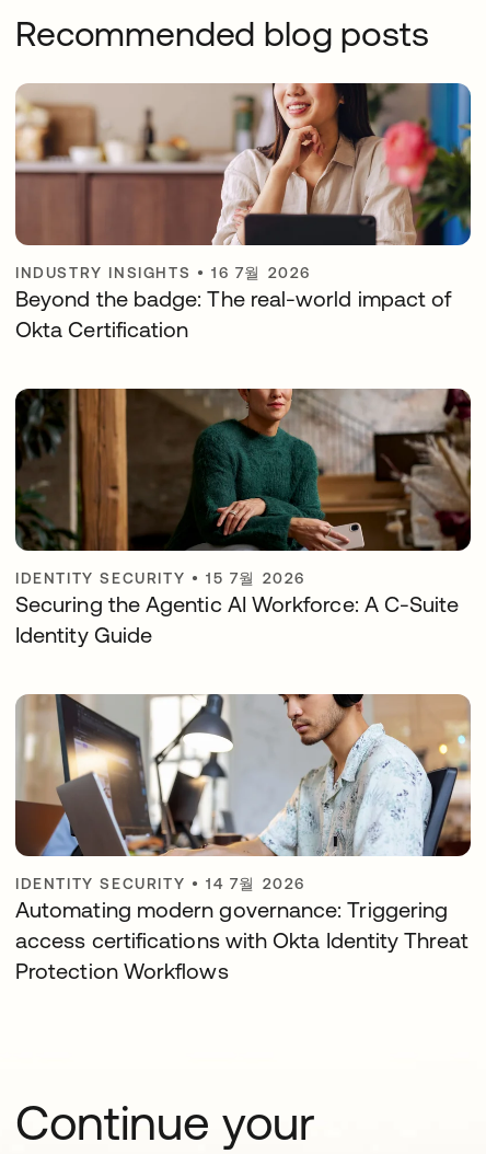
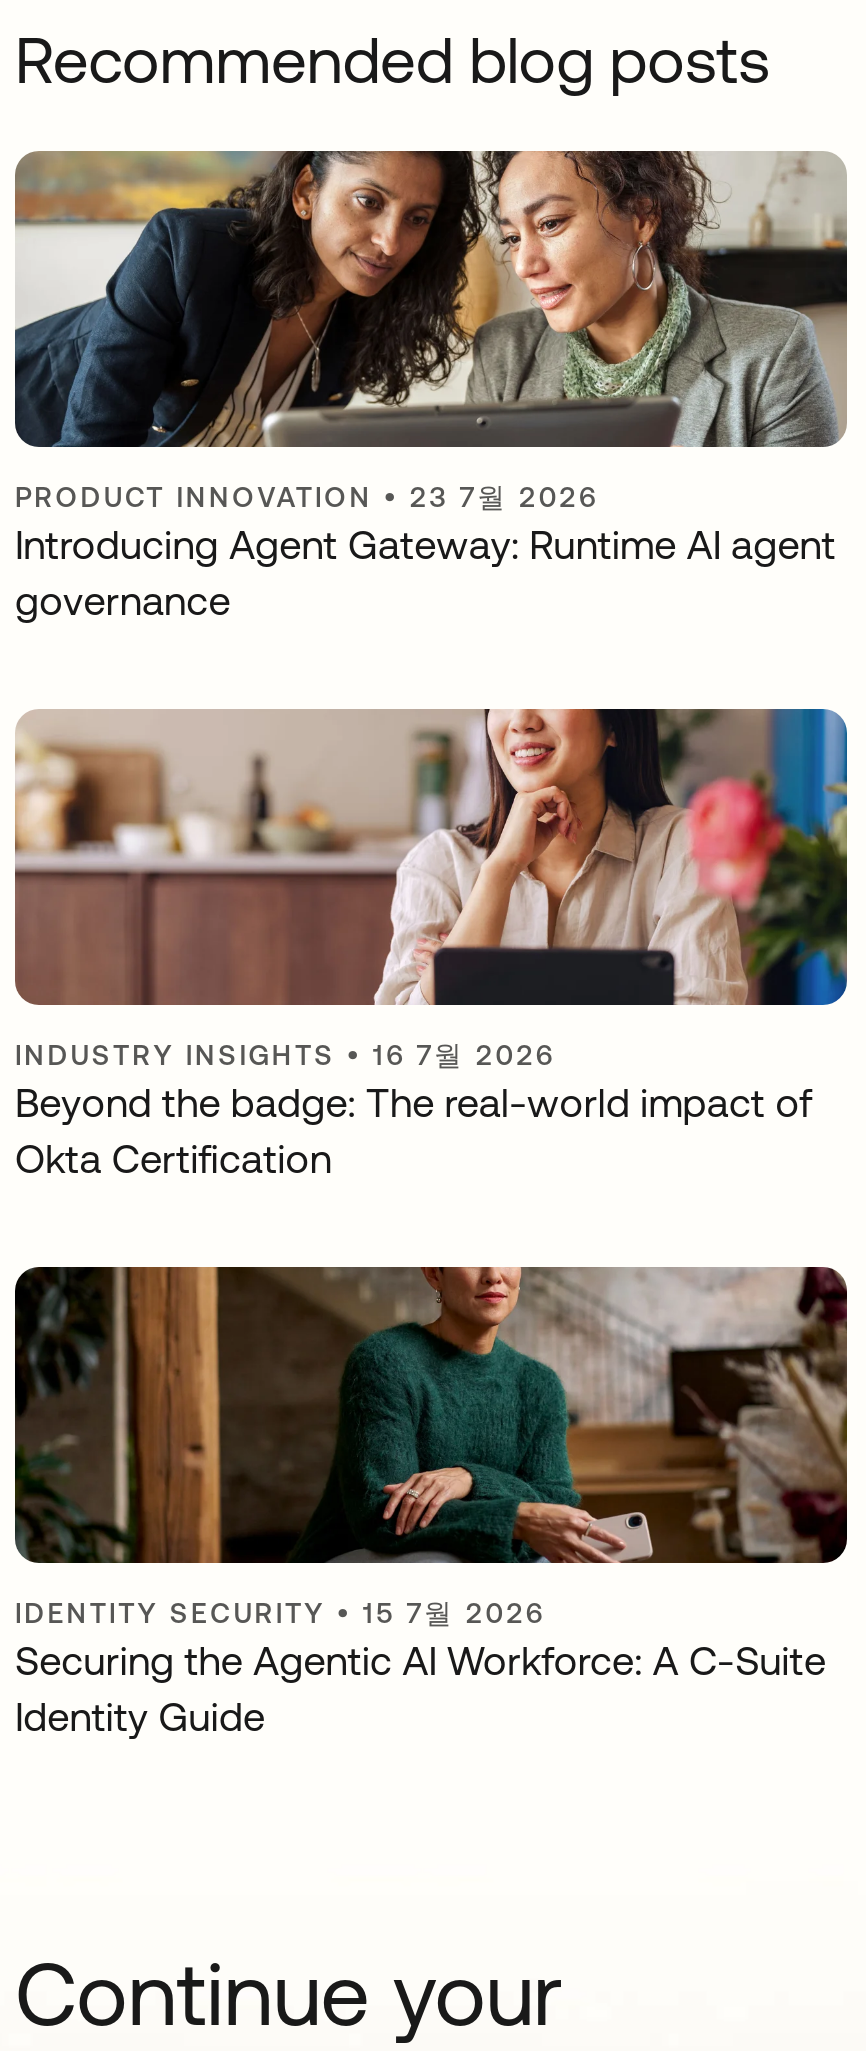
none -> [13,149,849,623] [image] | PRODUCT INNOVATION • 23 7월 2026 | Introducing Agent Gateway: Runtime AI agent | governance
moved [13,81,473,647] -> [11,705,851,1739]: [image] | INDUSTRY INSIGHTS • 16 7월 2026 | Beyond the badge: The real-world impact of | Okta Certification | IDENTITY SECURITY • 15 7월 2026 | Securing the Agentic AI Workforce: A C-Suite | Identity Guide
[15,693,472,983] [image] | IDENTITY SECURITY • 14 7월 2026 | Automating modern governance: Triggering | access certifications with Okta Identity Threat | Protection Workflows -> none

